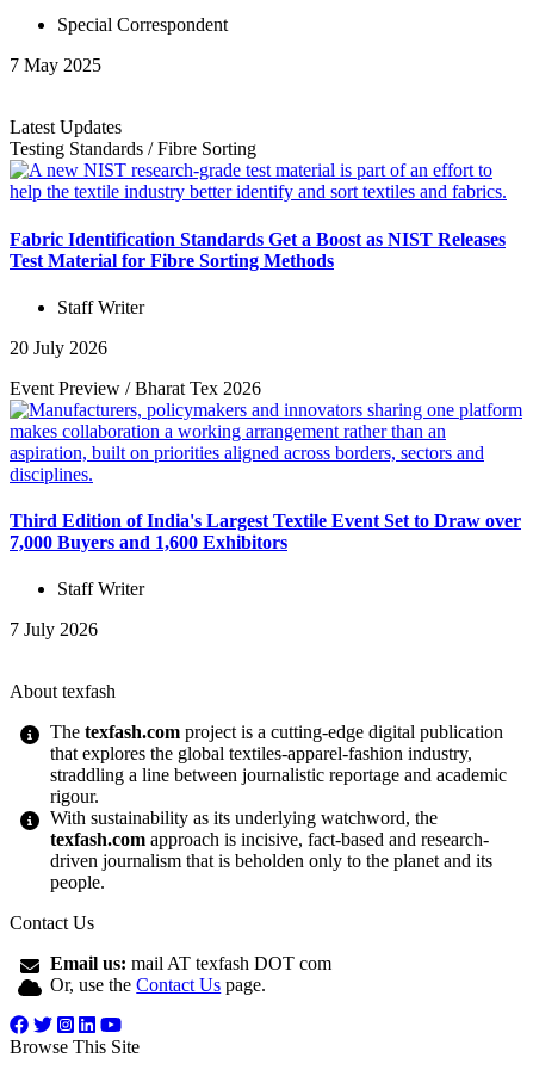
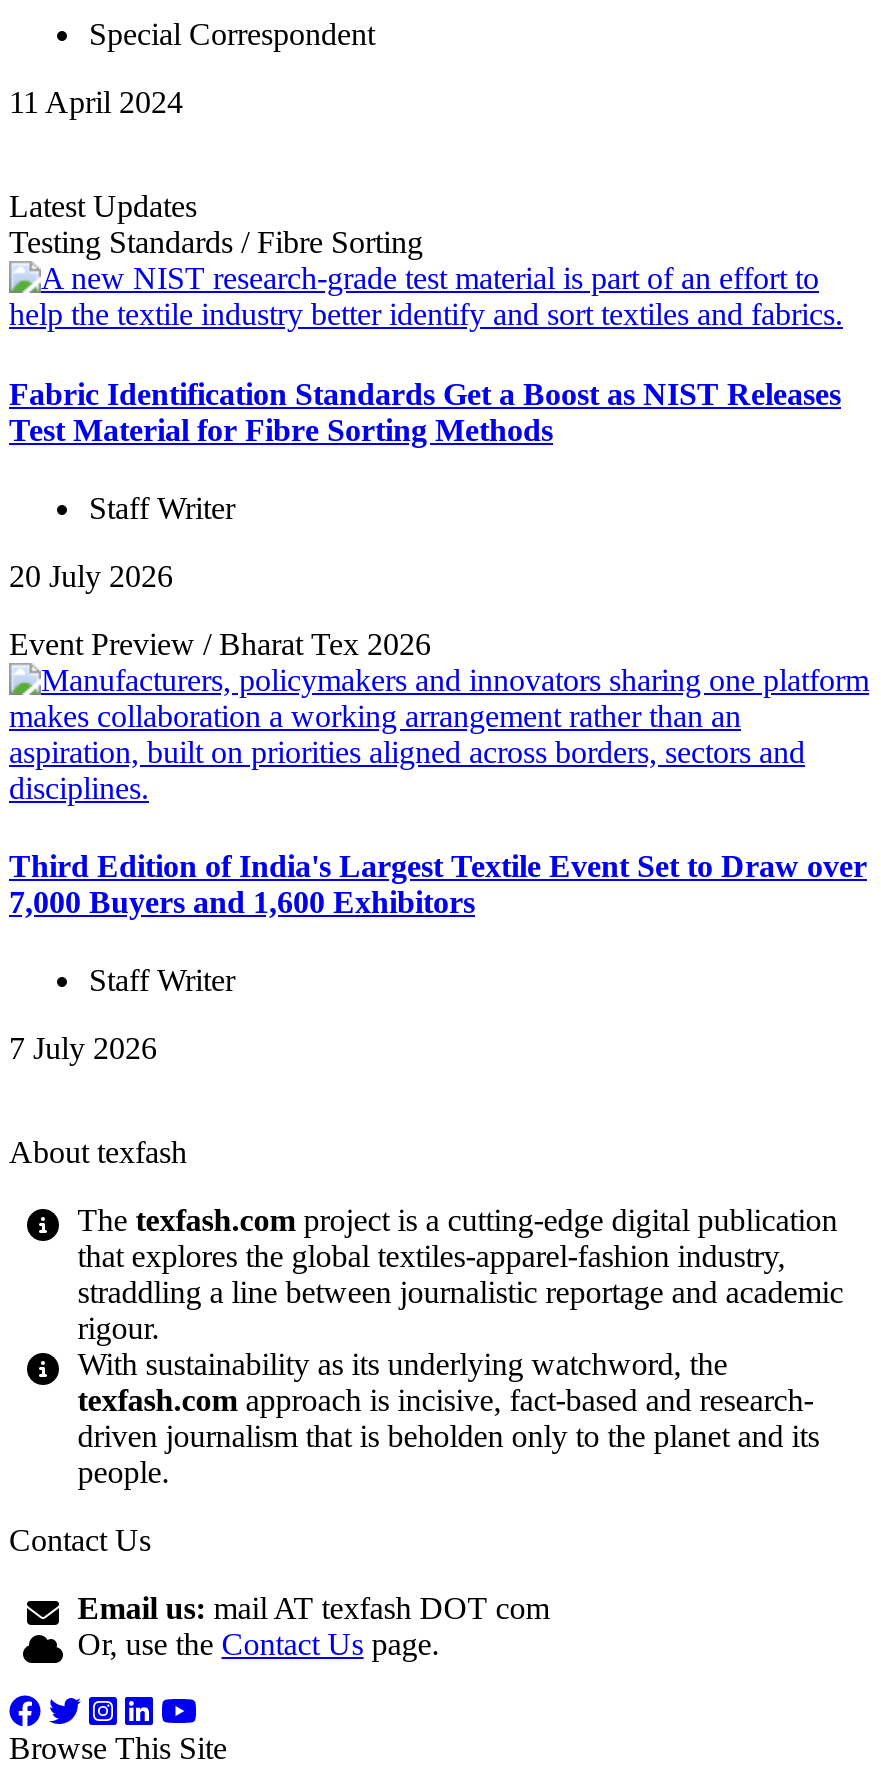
[10,55,101,76] 7 May 2025 -> [9,86,183,120] 11 April 2024

